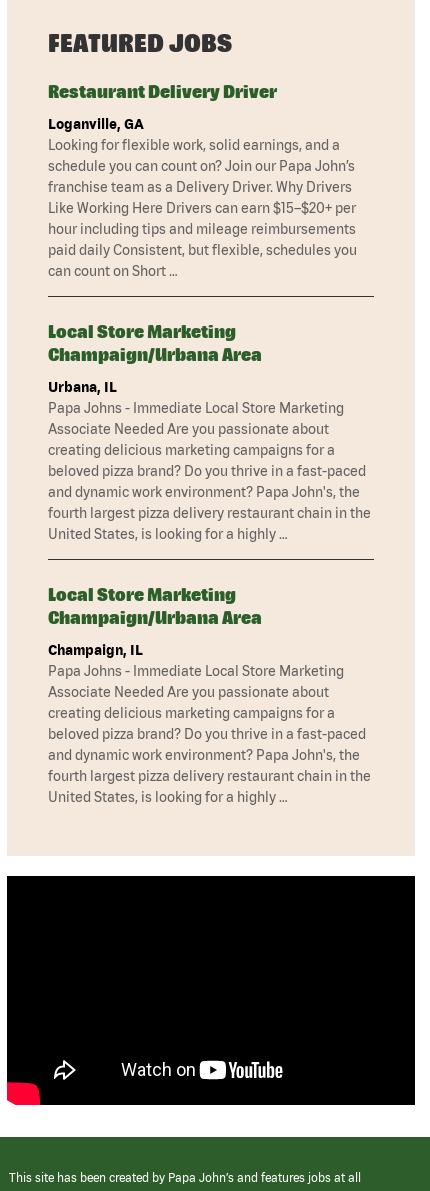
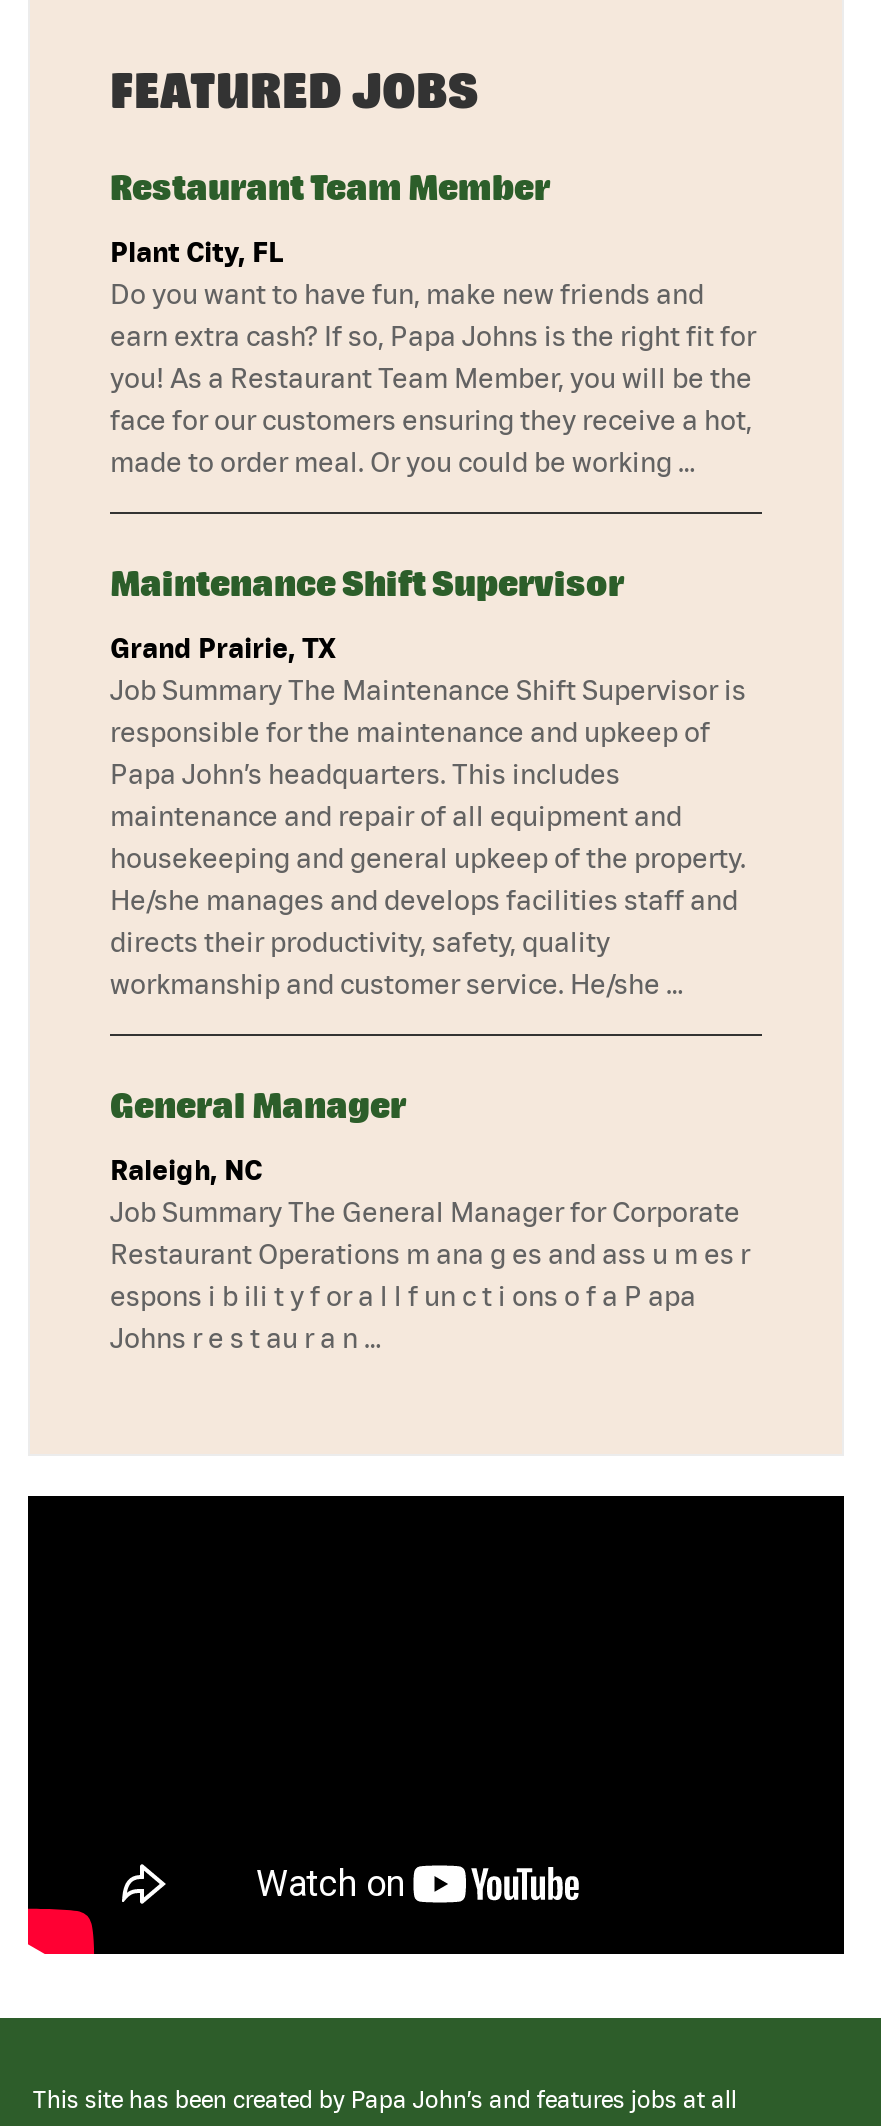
[48,81,277,102] Restaurant Delivery Driver -> [110,165,550,207] Restaurant Team Member
[48,116,357,279] Loganville, GA | Looking for flexible work, solid earnings, and a | schedule you can count on? Join our Papa John’s | franchise team as a Delivery Driver. Why Drivers | Like Working Here Drivers can earn $15–$20+ per | hour including tips and mileage reimbursements | paid daily Consistent, but flexible, schedules you | can count on Short … -> [110,235,756,477] Plant City, FL | Do you want to have fun, make new friends and | earn extra cash? If so, Papa Johns is the right fit for | you! As a Restaurant Team Member, you will be the | face for our customers ensuring they receive a hot, | made to order meal. Or you could be working …
[48,321,262,365] Local Store Marketing | Champaign/Urbana Area -> [110,561,624,603] Maintenance Shift Supervisor
[48,379,371,542] Urbana, IL | Papa Johns - Immediate Local Store Marketing | Associate Needed Are you passionate about | creating delicious marketing campaigns for a | beloved pizza brand? Do you thrive in a fast-paced | and dynamic work environment? Papa John's, the | fourth largest pizza delivery restaurant chain in the | United States, is looking for a highly … -> [110,631,746,999] Grand Prairie, TX | Job Summary The Maintenance Shift Supervisor is | responsible for the maintenance and upkeep of | Papa John’s headquarters. This includes | maintenance and repair of all equipment and | housekeeping and general upkeep of the property. | He/she manages and develops facilities staff and | directs their productivity, safety, quality | workmanship and customer service. He/she …
[48,584,262,628] Local Store Marketing | Champaign/Urbana Area -> [110,1083,406,1125] General Manager
[48,642,371,805] Champaign, IL | Papa Johns - Immediate Local Store Marketing | Associate Needed Are you passionate about | creating delicious marketing campaigns for a | beloved pizza brand? Do you thrive in a fast-paced | and dynamic work environment? Papa John's, the | fourth largest pizza delivery restaurant chain in the | United States, is looking for a highly … -> [110,1153,750,1353] Raleigh, NC | Job Summary The General Manager for Corporate | Restaurant Operations m ana g es and ass u m es r | espons i b ili t y f or a l l f un c t i ons o f a P apa | Johns r e s t au r a n …

